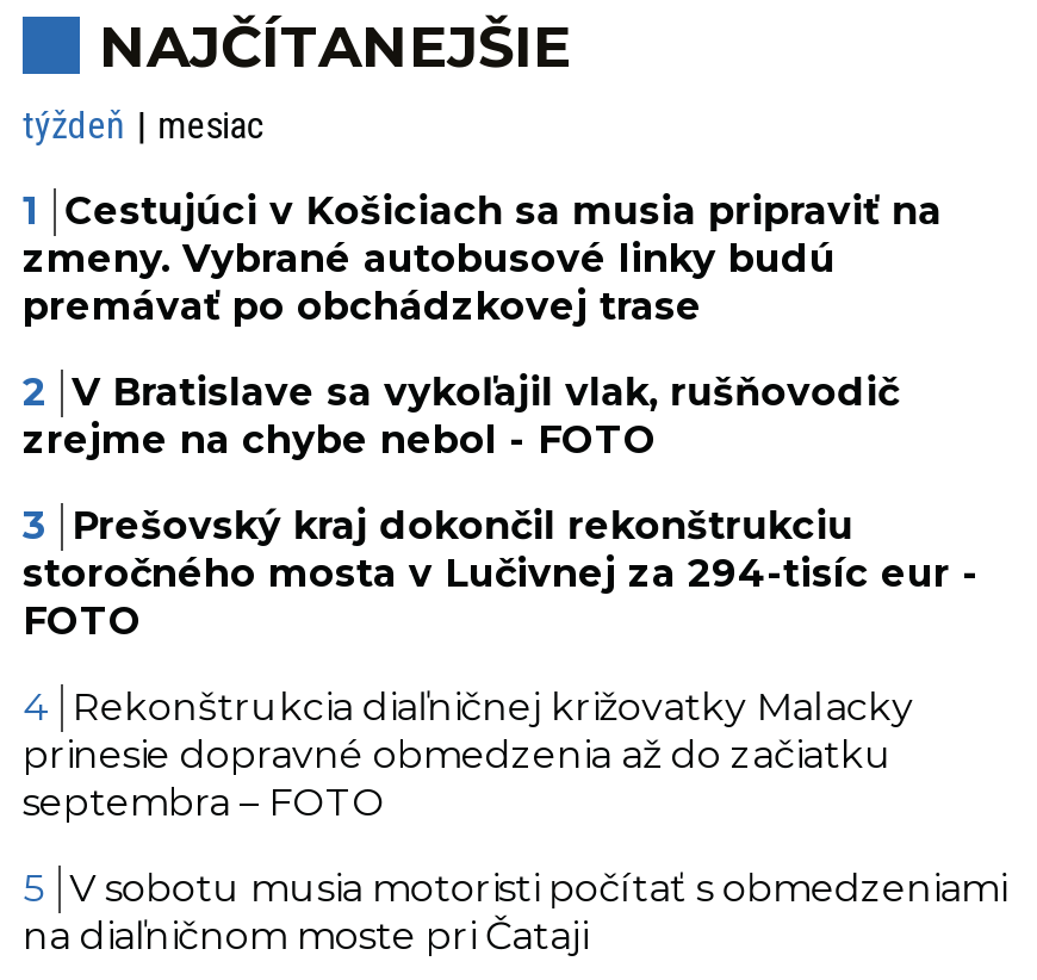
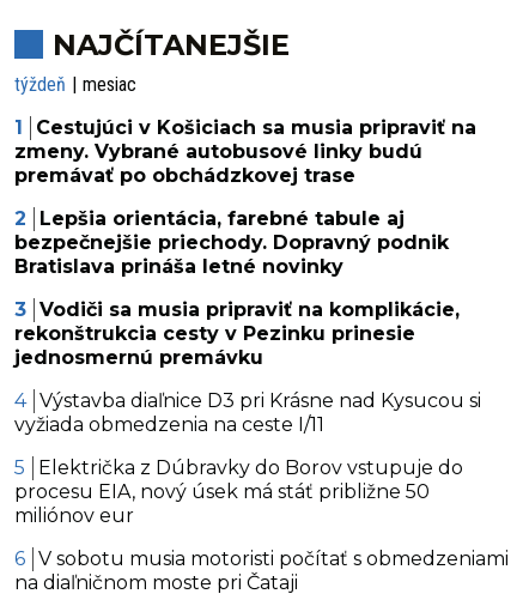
[23,370,979,825] V Bratislave sa vykoľajil vlak, rušňovodič | zrejme na chybe nebol - FOTO | Prešovský kraj dokončil rekonštrukciu | storočného mosta v Lučivnej za 294-tisíc eur - | FOTO | Rekonštrukcia diaľničnej križovatky Malacky | prinesie dopravné obmedzenia až do začiatku | septembra – FOTO -> [14,207,481,526] Lepšia orientácia, farebné tabule aj | bezpečnejšie priechody. Dopravný podnik | Bratislava prináša letné novinky | Vodiči sa musia pripraviť na komplikácie, | rekonštrukcia cesty v Pezinku prinesie | jednosmernú premávku | Výstavba diaľnice D3 pri Krásne nad Kysucou si | vyžiada obmedzenia na ceste I/11 | Električka z Dúbravky do Borov vstupuje do | procesu EIA, nový úsek má stáť približne 50 | miliónov eur

